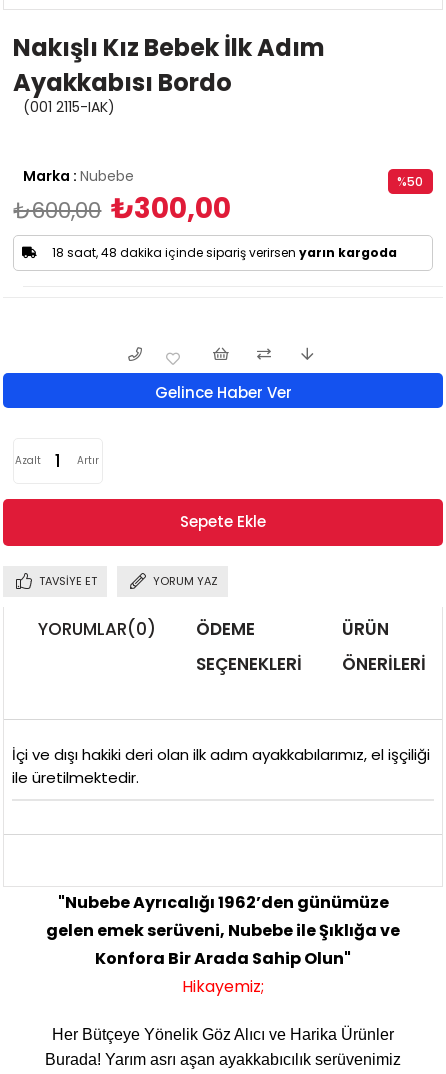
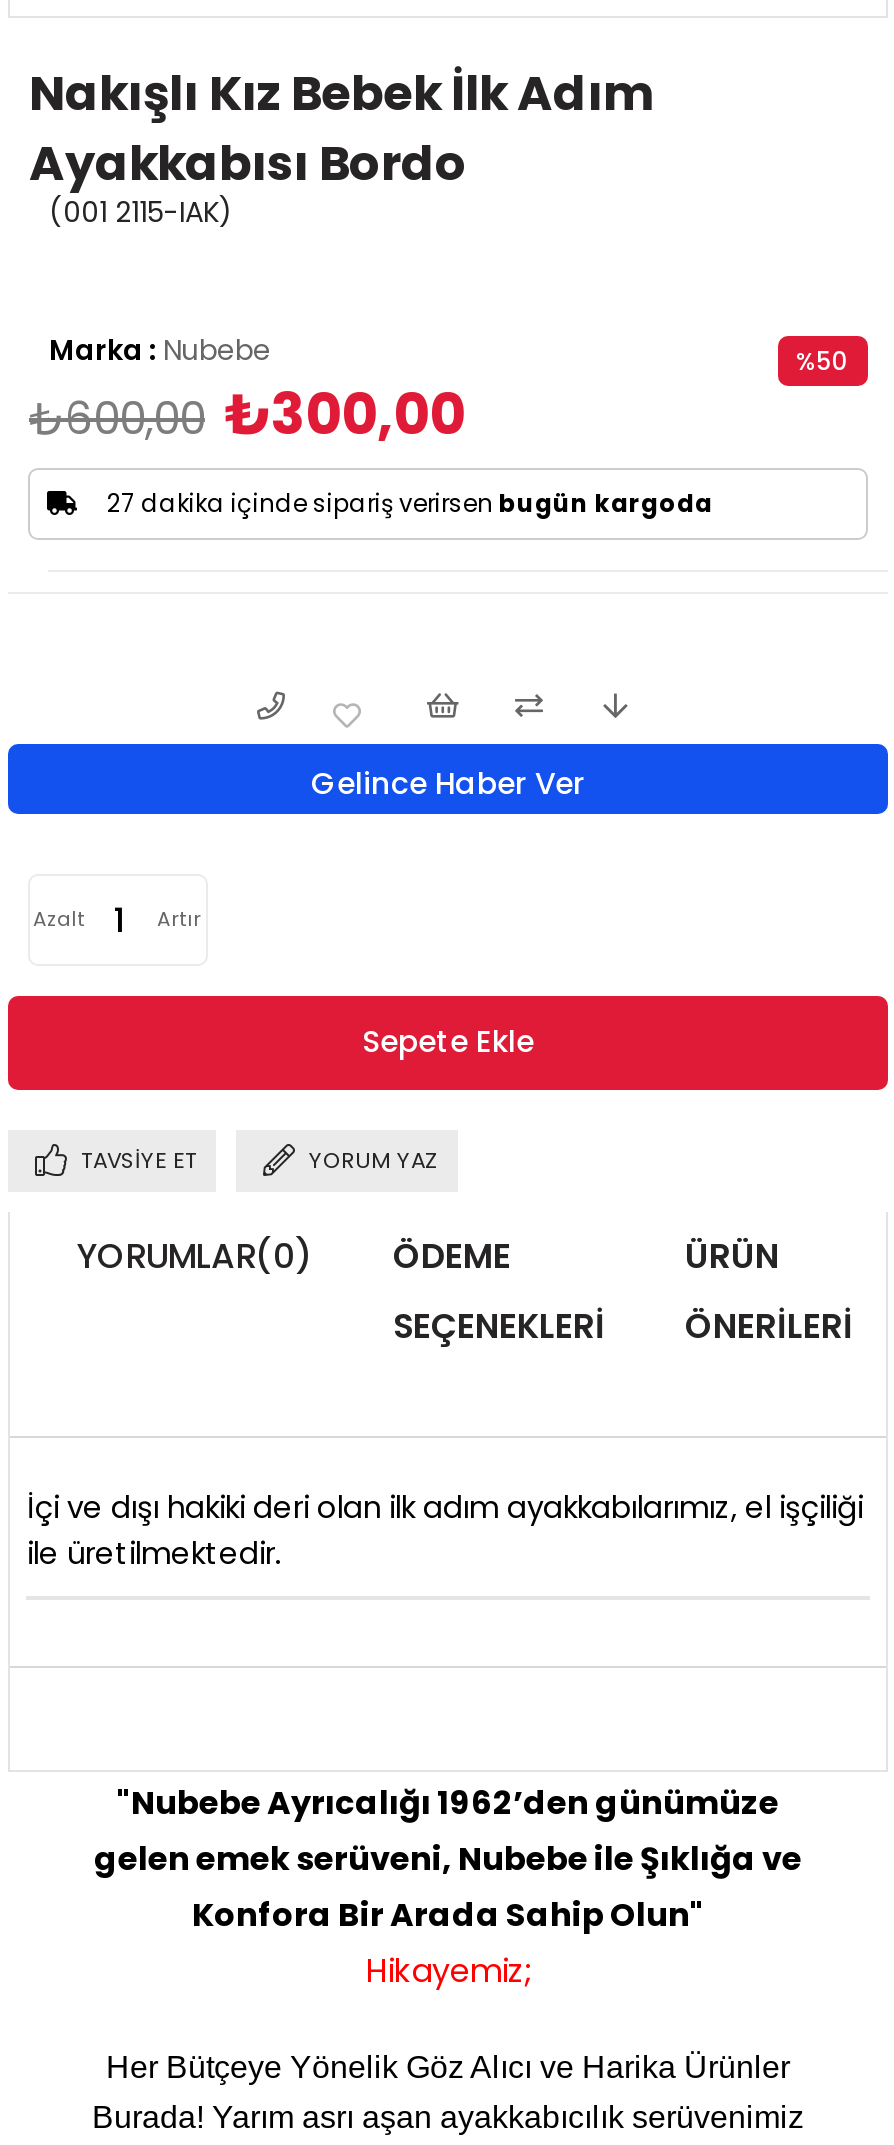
[49,244,397,261] 18 saat, 48 dakika içinde sipariş verirsen yarın kargoda -> [101,486,713,520] 27 dakika içinde sipariş verirsen bugün kargoda

